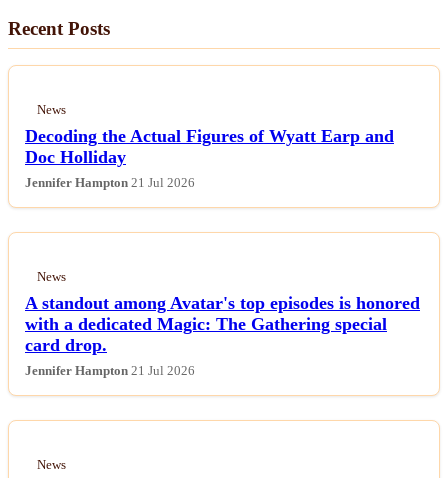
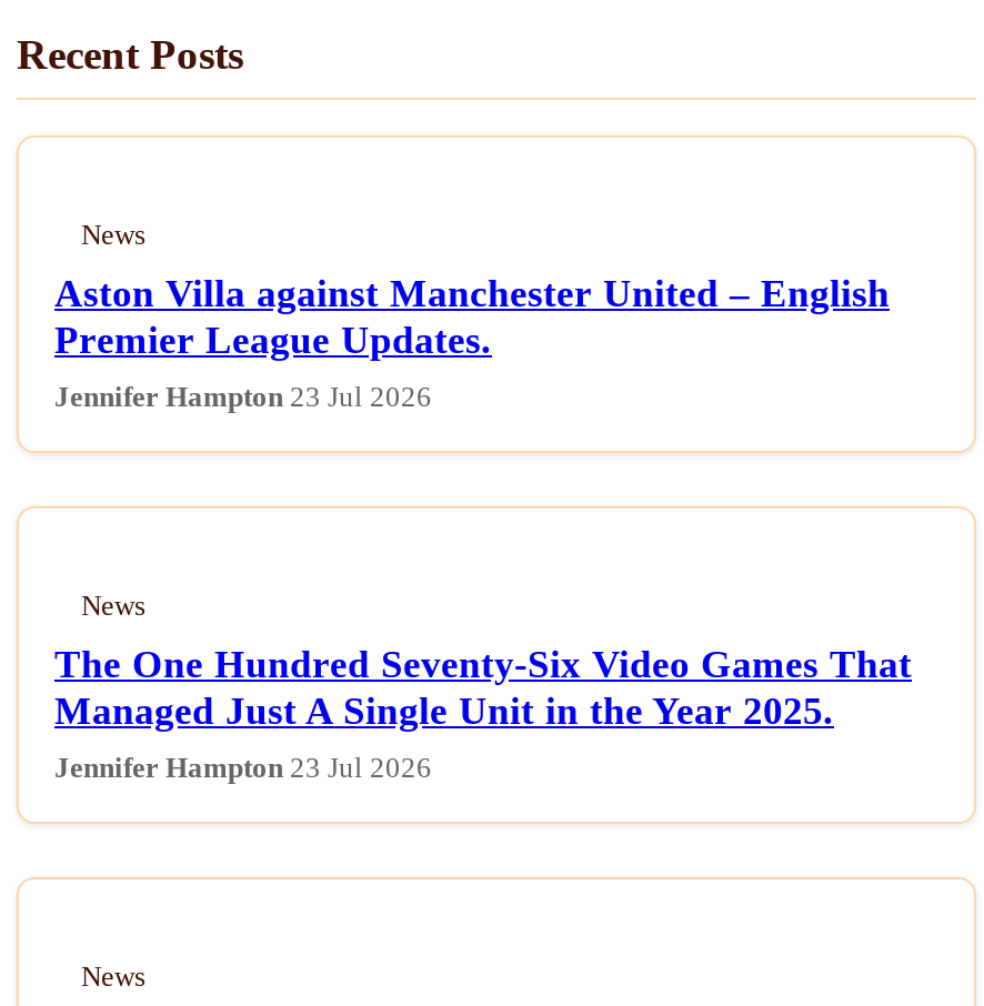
[25,126,394,190] Decoding the Actual Figures of Wyatt Earp and | Doc Holliday | Jennifer Hampton 21 Jul 2026 -> [54,271,890,413] Aston Villa against Manchester United – English | Premier League Updates. | Jennifer Hampton 23 Jul 2026
[25,293,420,378] A standout among Avatar's top episodes is honored | with a dedicated Magic: The Gathering special | card drop. | Jennifer Hampton 21 Jul 2026 -> [54,642,912,784] The One Hundred Seventy-Six Video Games That | Managed Just A Single Unit in the Year 2025. | Jennifer Hampton 23 Jul 2026

